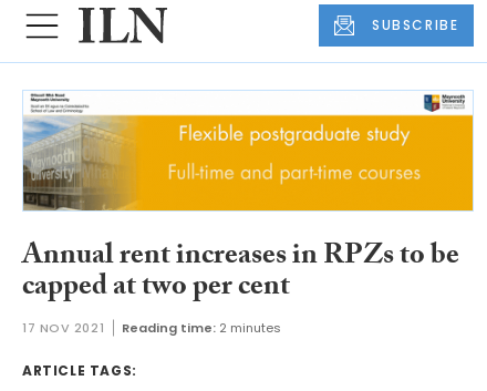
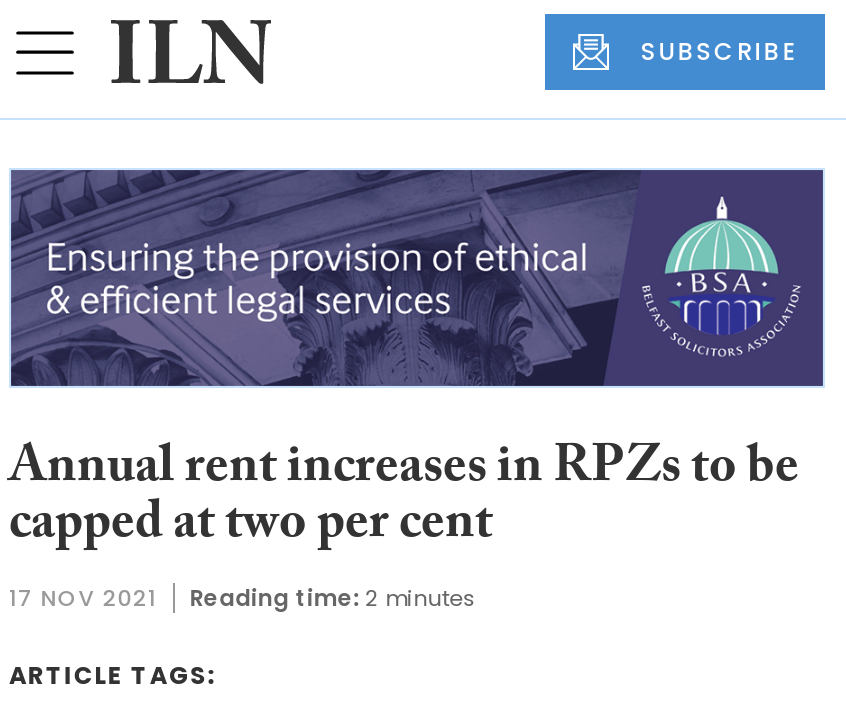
[22,91,474,212] [image] -> [9,168,825,388] [image]

